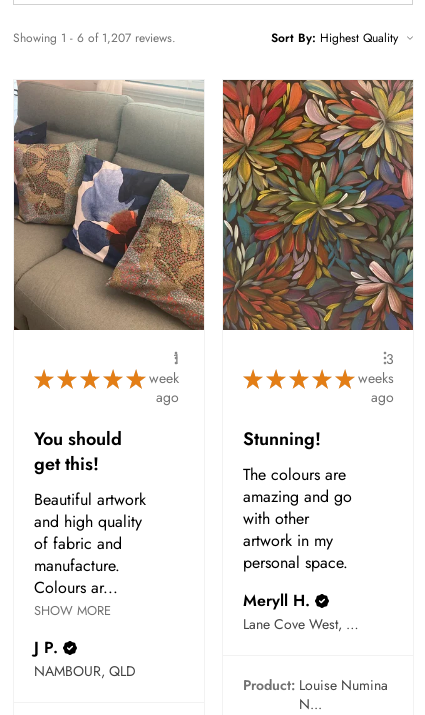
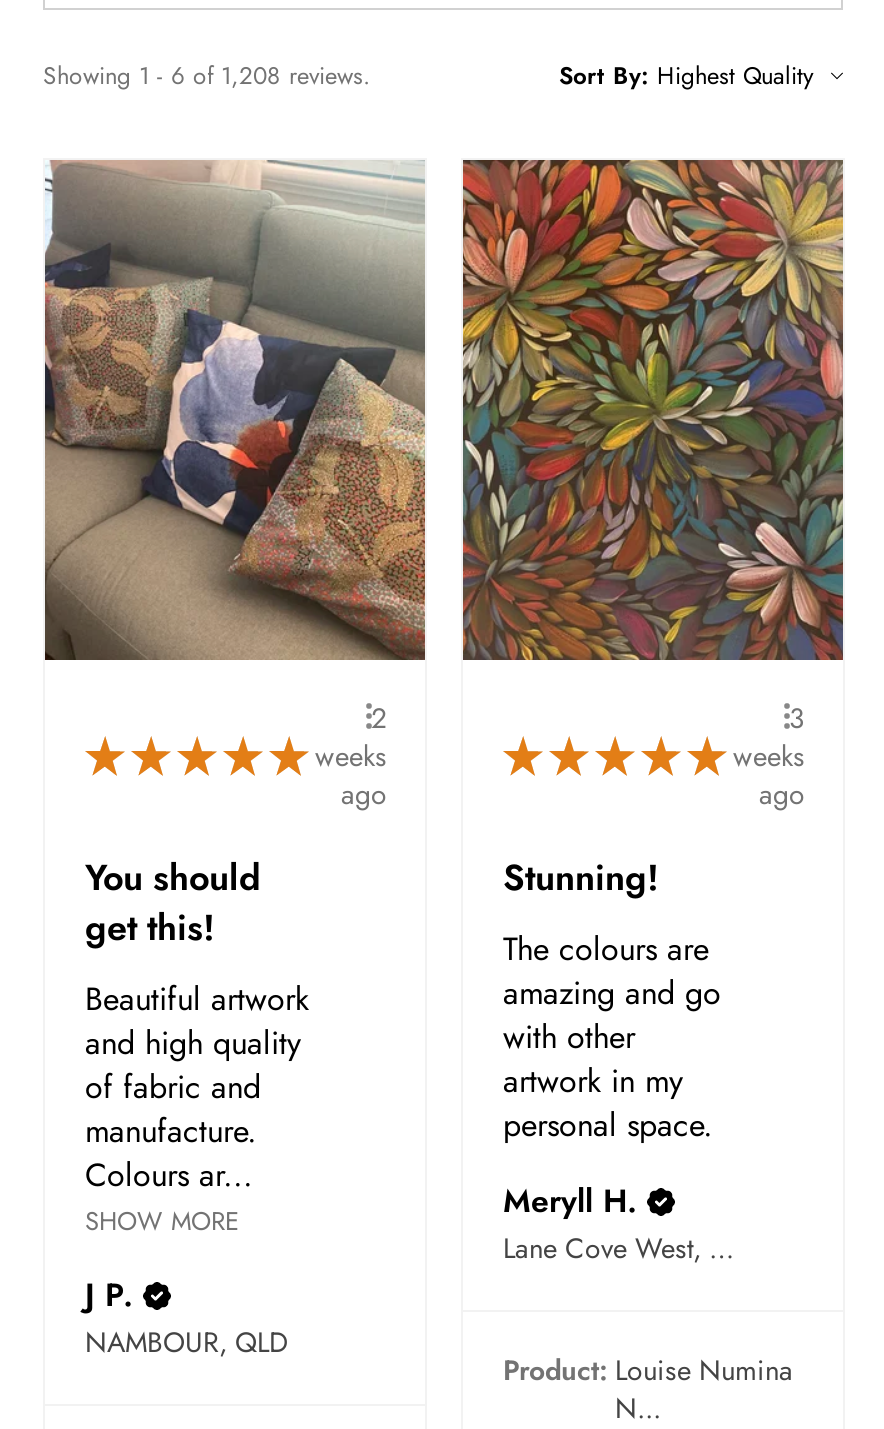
[13,29,176,47] Showing 1 - 6 of 1,207 reviews. -> [43,58,371,94] Showing 1 - 6 of 1,208 reviews.
[149,349,179,388] 1 | week -> [315,698,387,776] 2 | weeks

